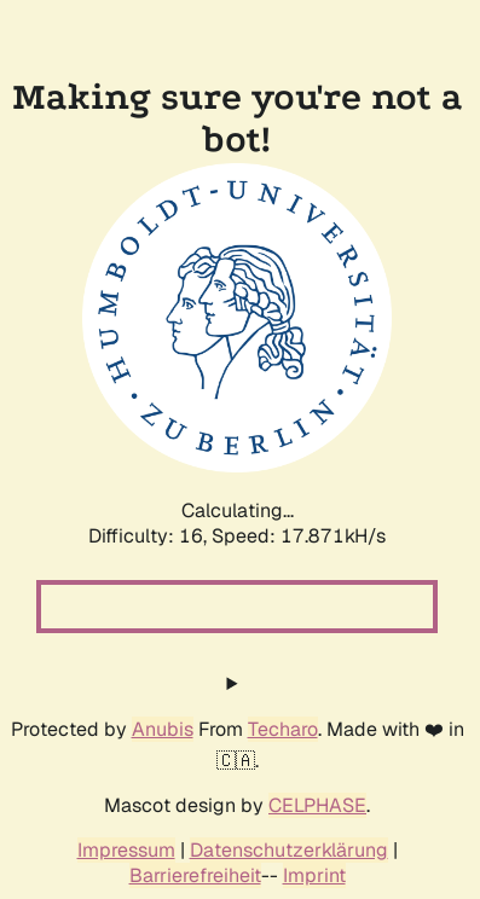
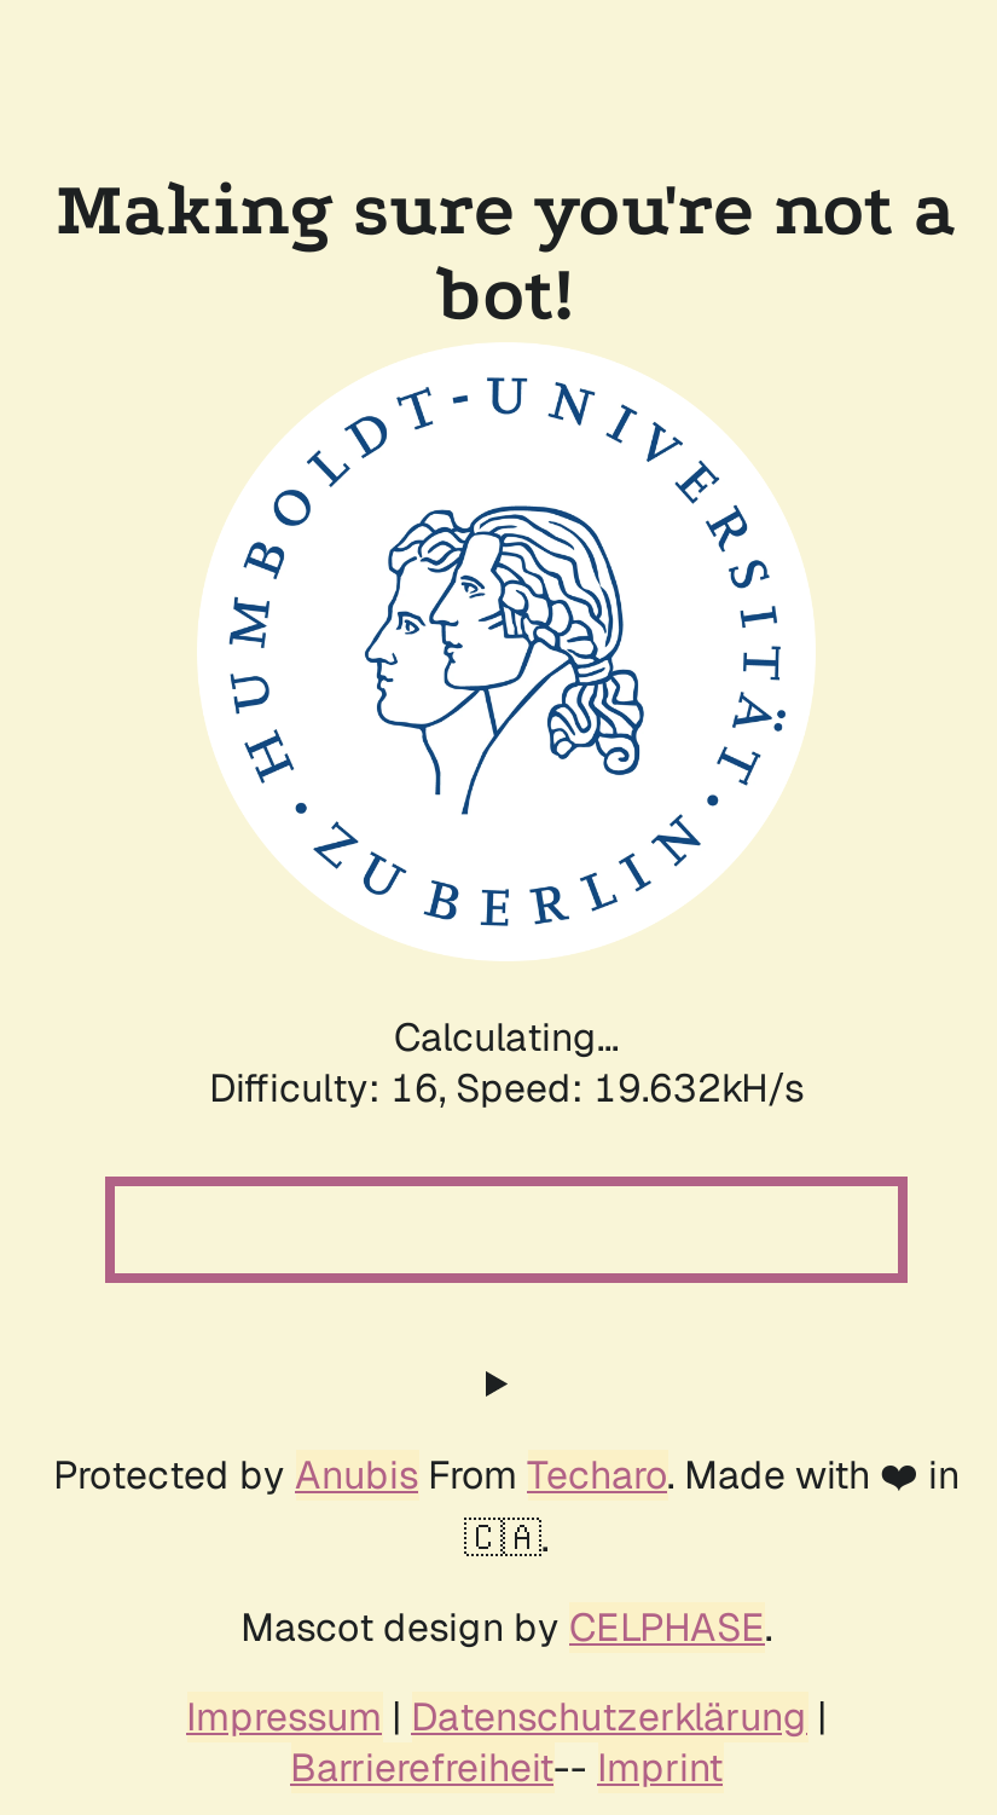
[88,523,386,549] Difficulty: 16, Speed: 17.871kH/s -> [209,1063,804,1114] Difficulty: 16, Speed: 19.632kH/s

